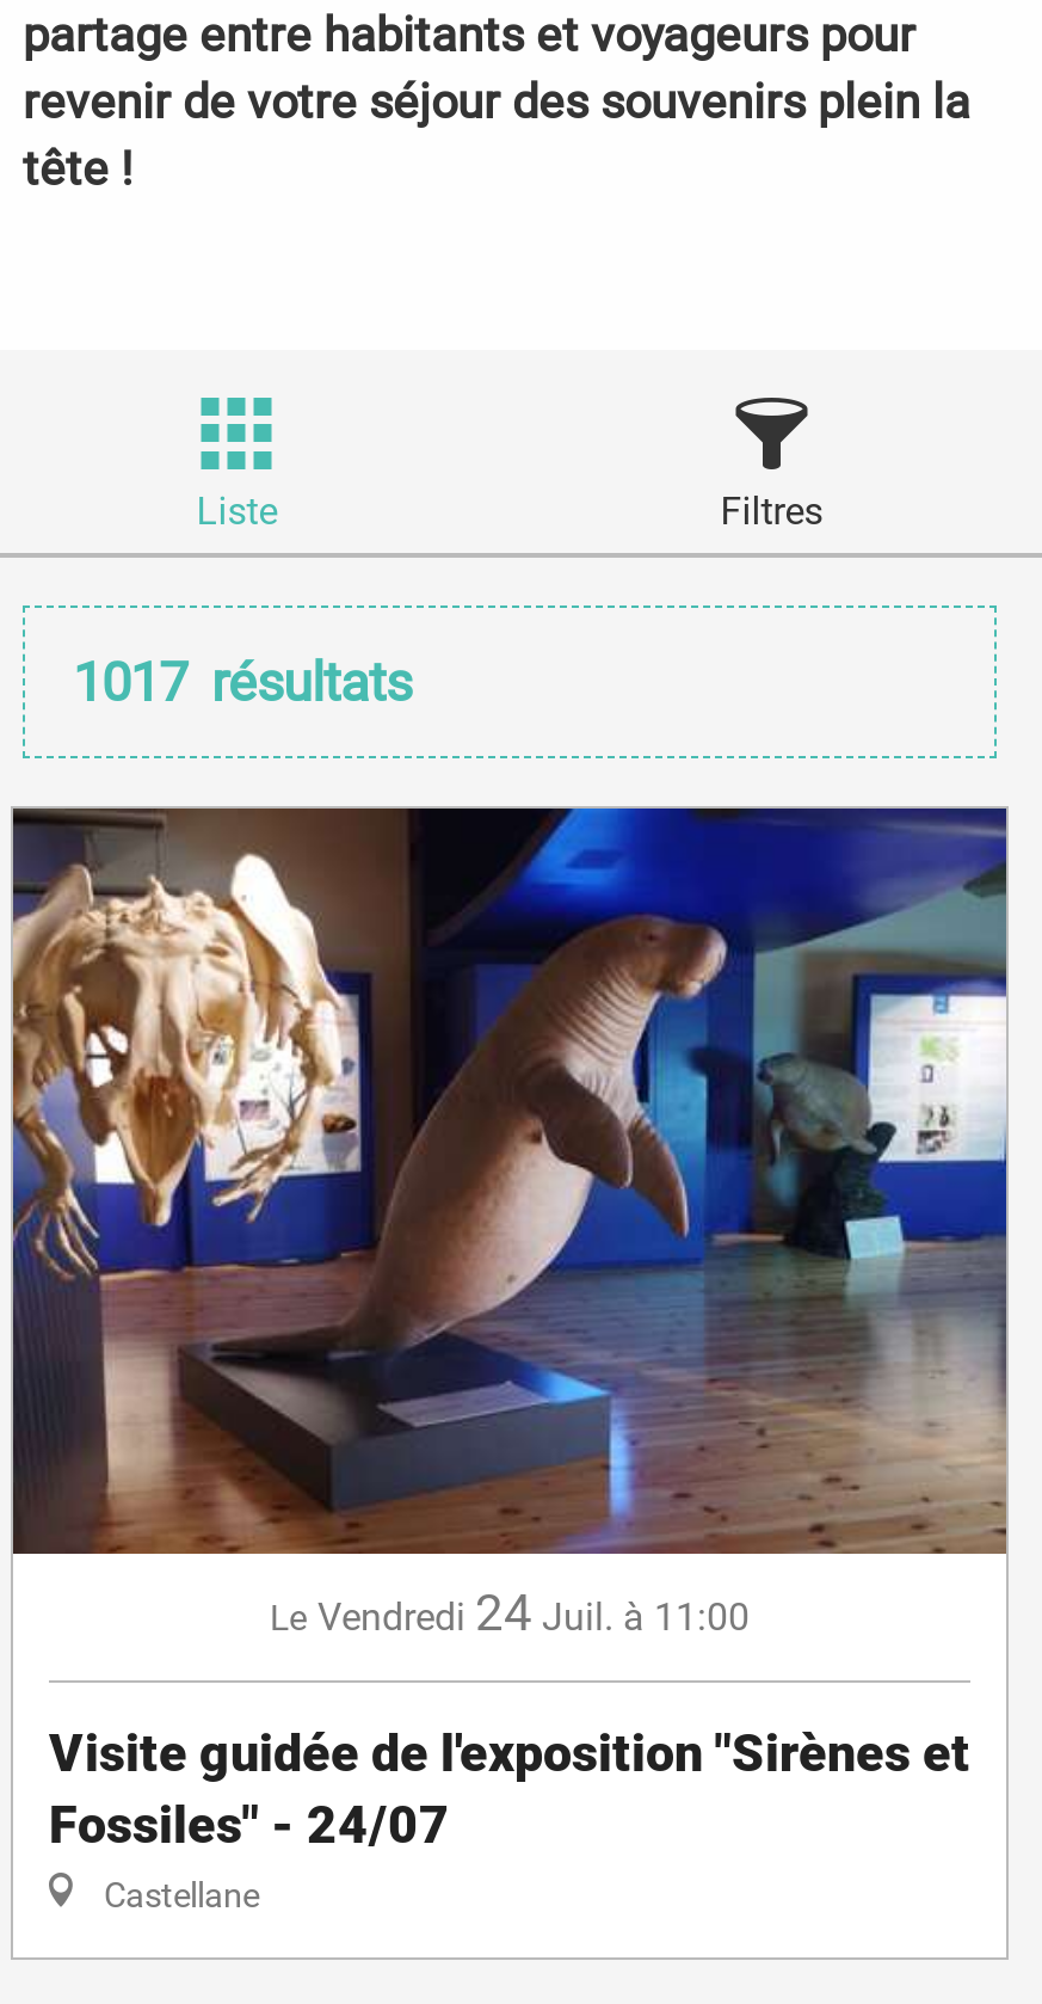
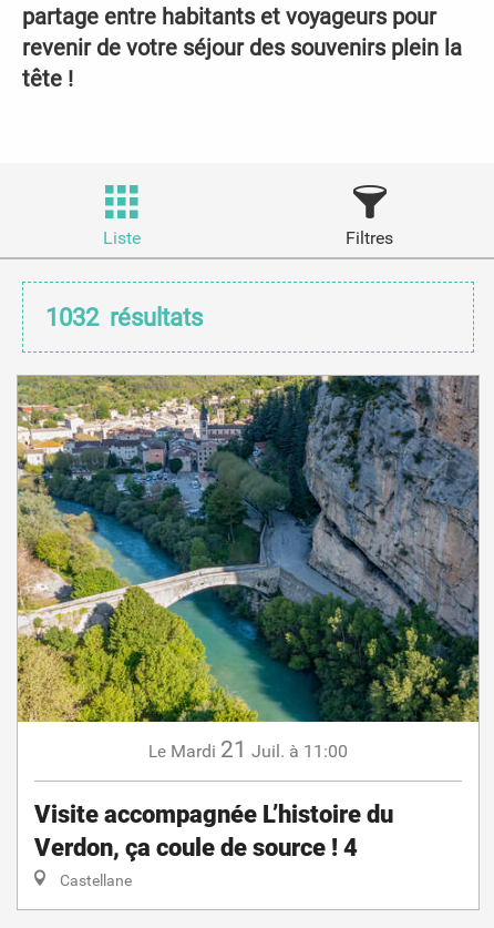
[73,651,412,713] 1017 résultats -> [45,302,203,331] 1032 résultats
[11,805,1009,1643] [image] | Le Vendredi 24 Juil. à 11:00 -> [17,375,480,762] [image] | Le Mardi 21 Juil. à 11:00
[49,1724,970,1855] Visite guidée de l'exposition "Sirènes et | Fossiles" - 24/07 -> [34,800,393,861] Visite accompagnée L’histoire du | Verdon, ça coule de source ! 4

